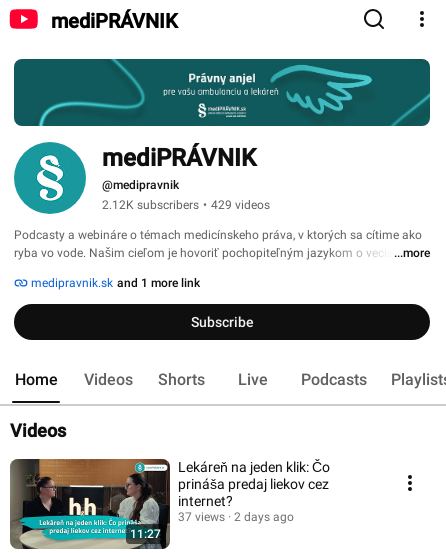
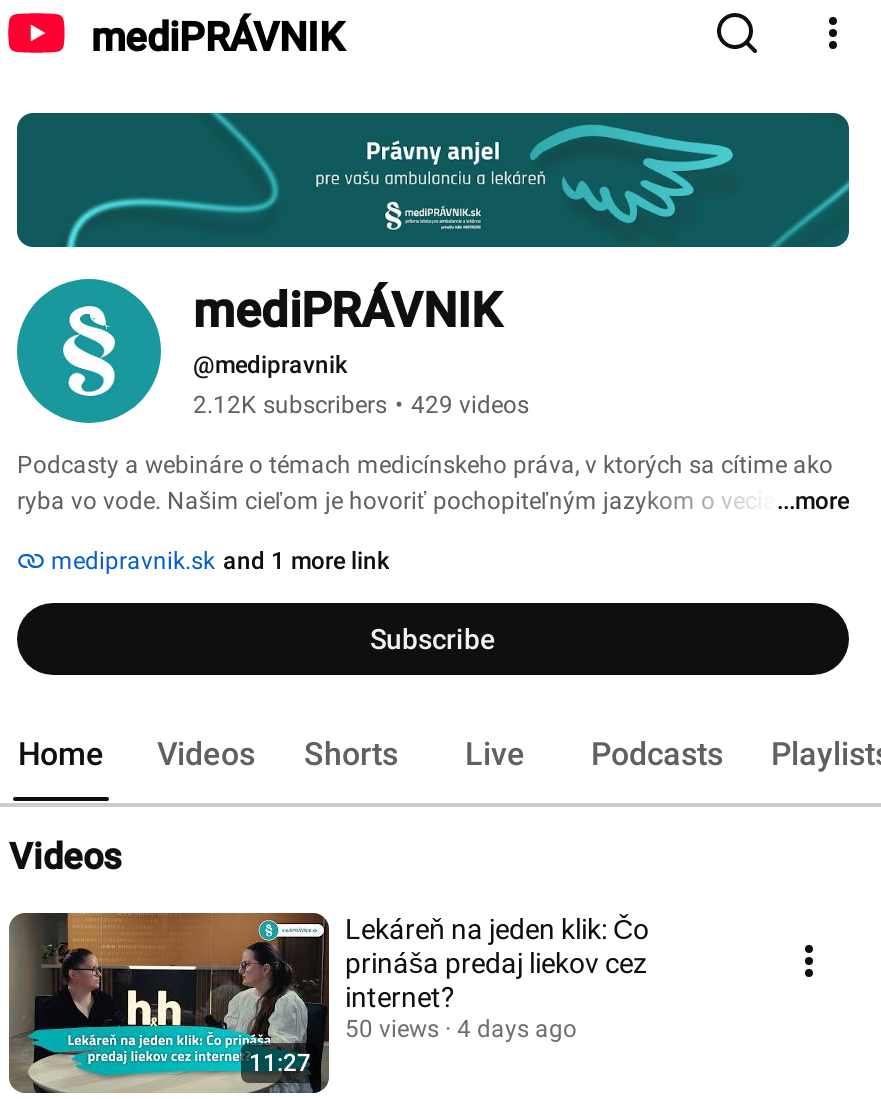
[178,510,225,524] 37 views -> [345,1015,439,1043] 50 views
[234,510,294,524] 2 days ago -> [457,1015,577,1043] 4 days ago

